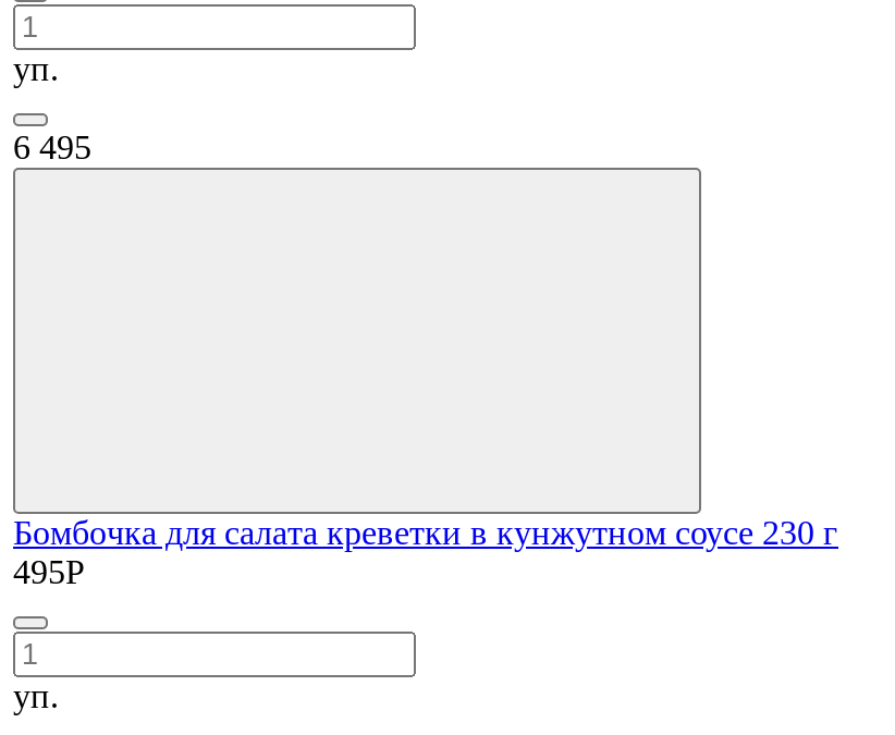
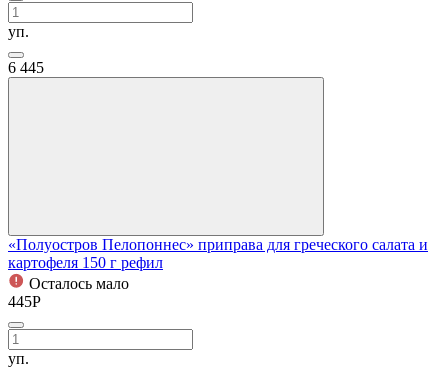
[13,129,91,166] 6 495 -> [8,59,44,76] 6 445
[13,514,838,590] Бомбочка для салата креветки в кунжутном соусе 230 г | 495Р -> [8,236,428,310] «Полуостров Пелопоннес» приправа для греческого салата и | картофеля 150 г рефил | Осталось мало | 445Р

